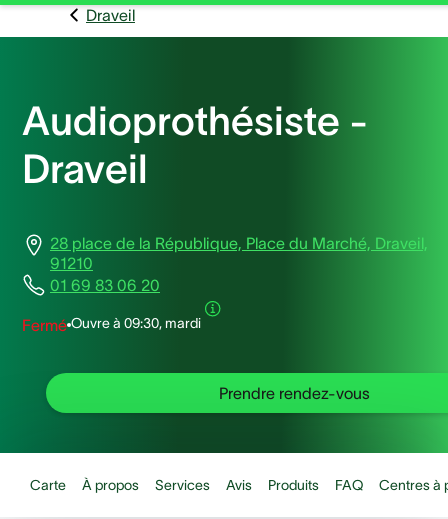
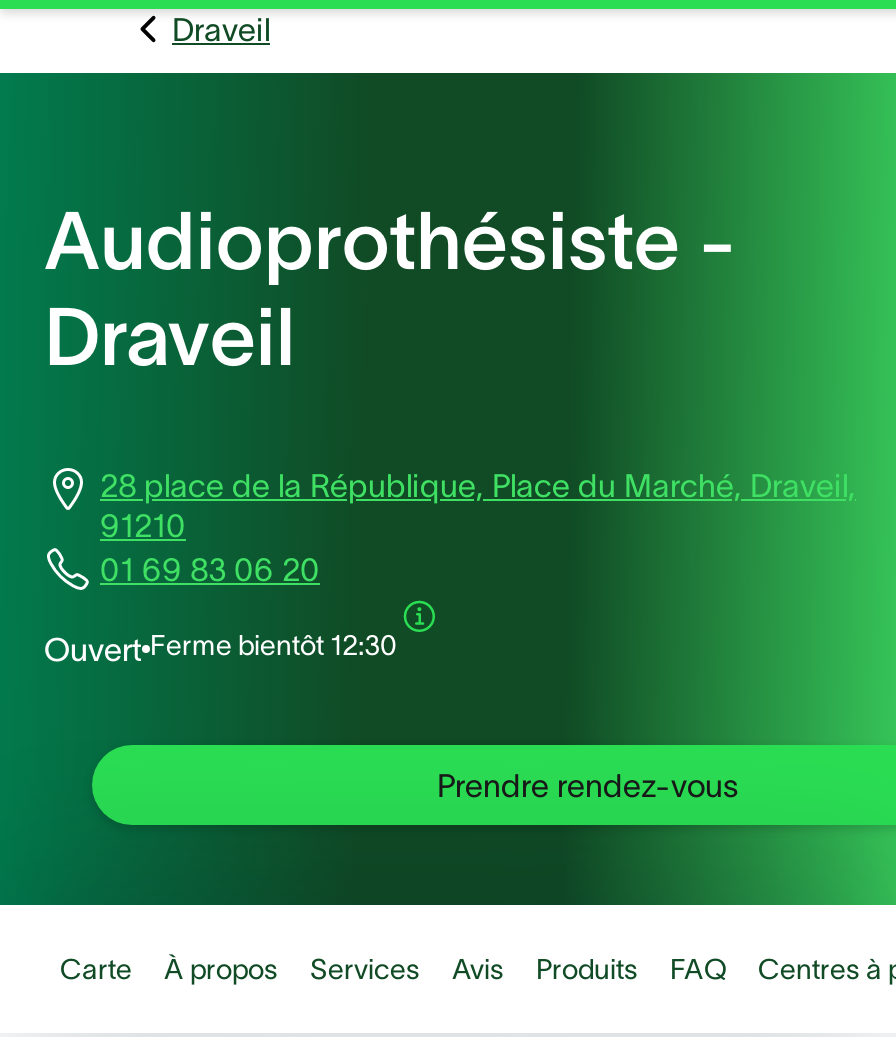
[22,315,201,334] Fermé Ouvre à 09:30, mardi -> [44,629,396,667] Ouvert Ferme bientôt 12:30

